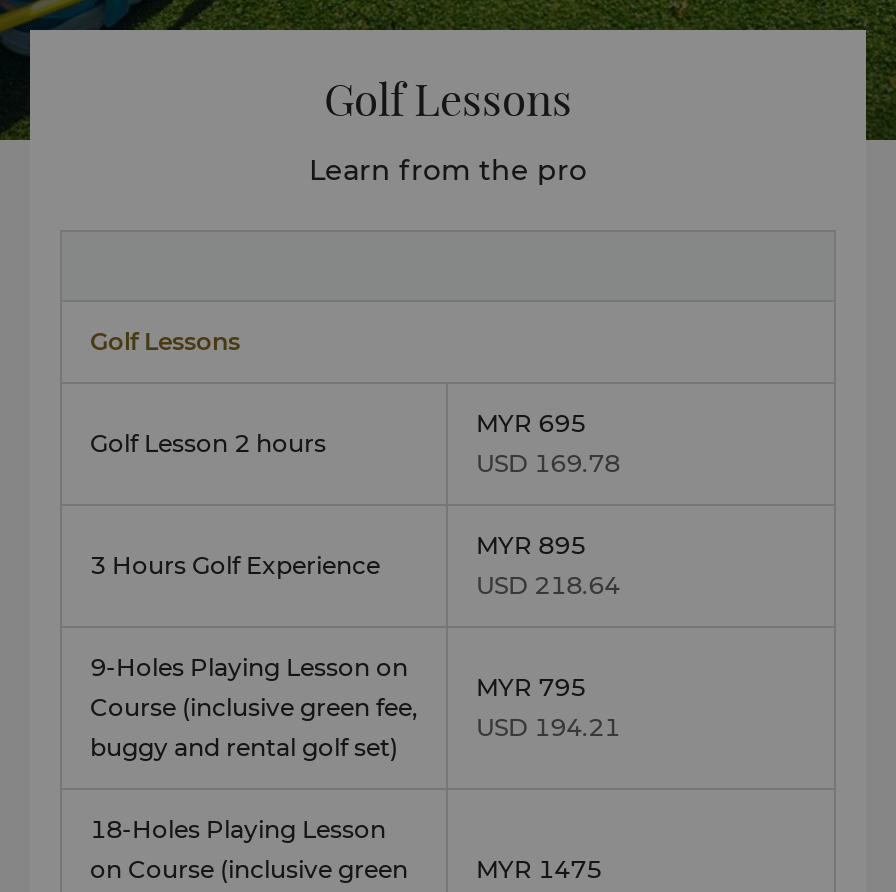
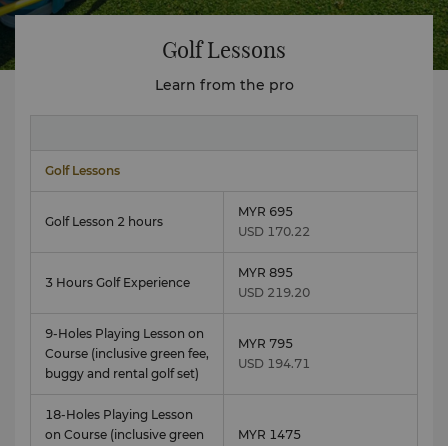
[476,448,620,478] USD 169.78 -> [238,224,310,239] USD 170.22
[476,570,620,600] USD 218.64 -> [238,285,310,300] USD 219.20
[476,712,620,742] USD 194.21 -> [238,356,310,371] USD 194.71

